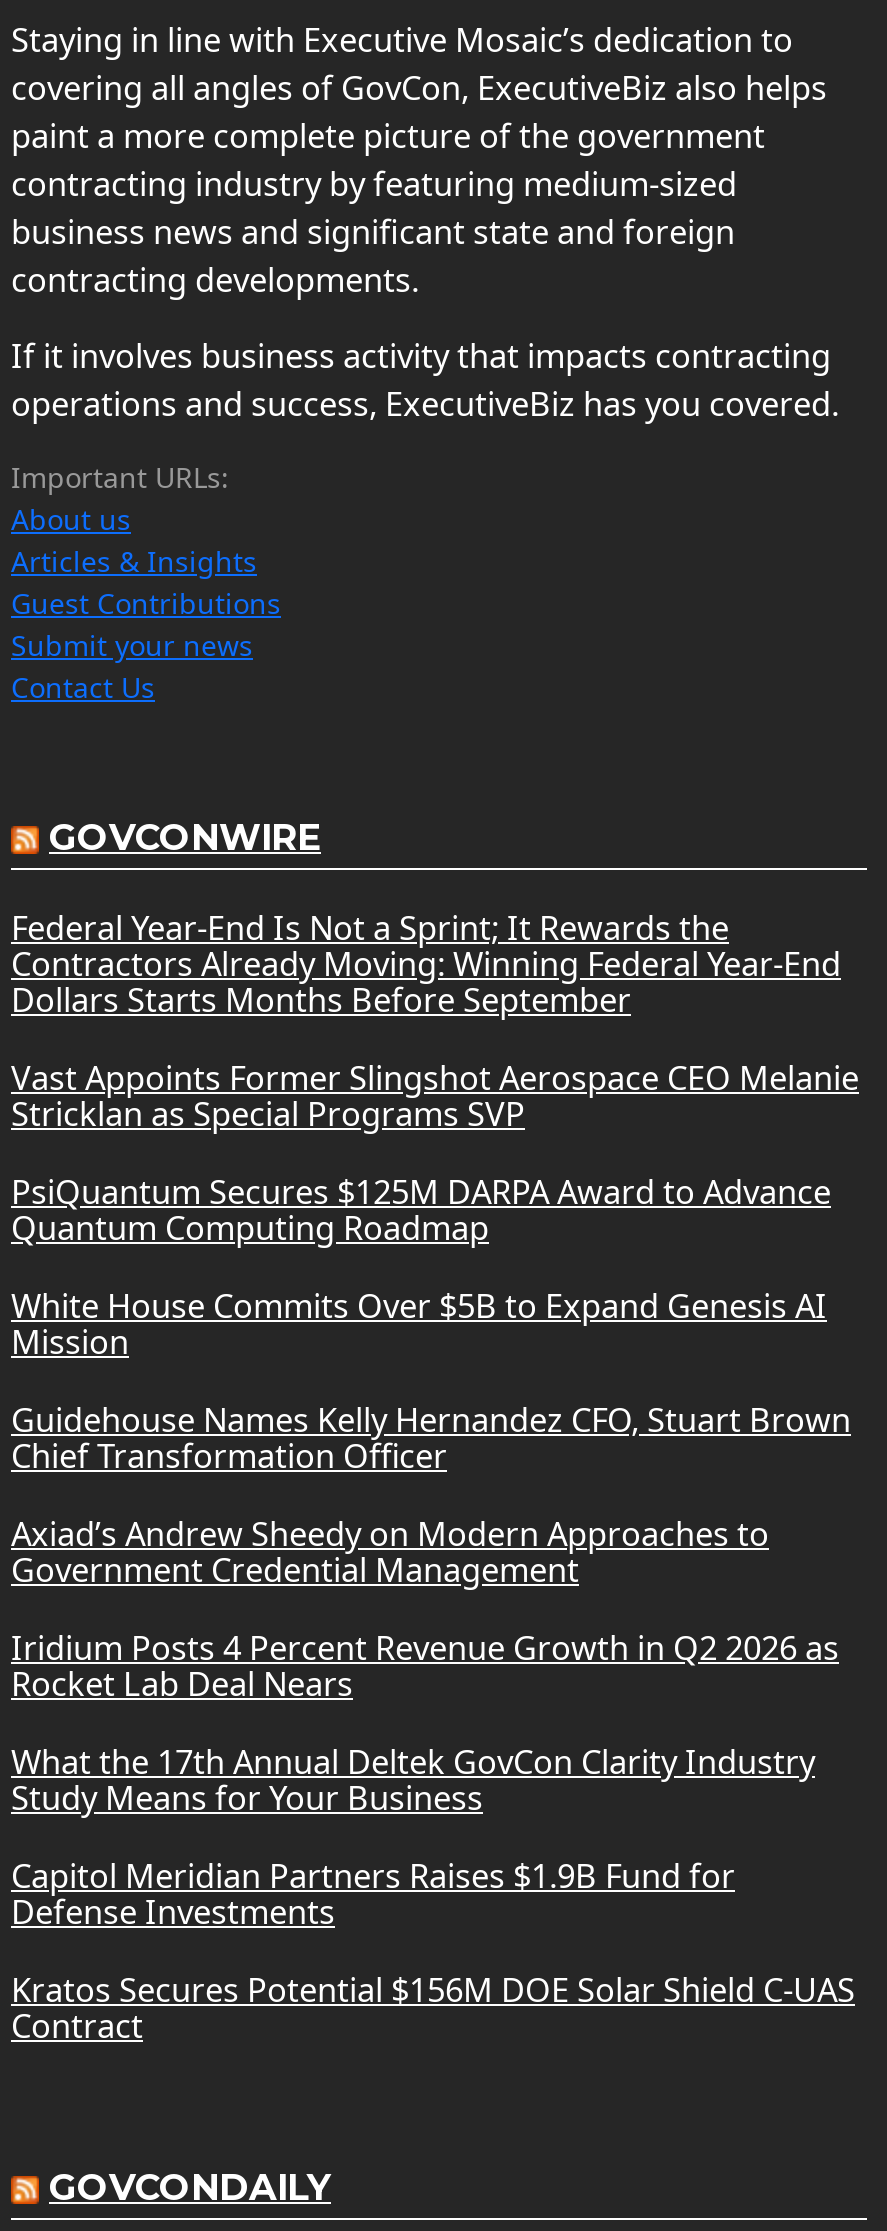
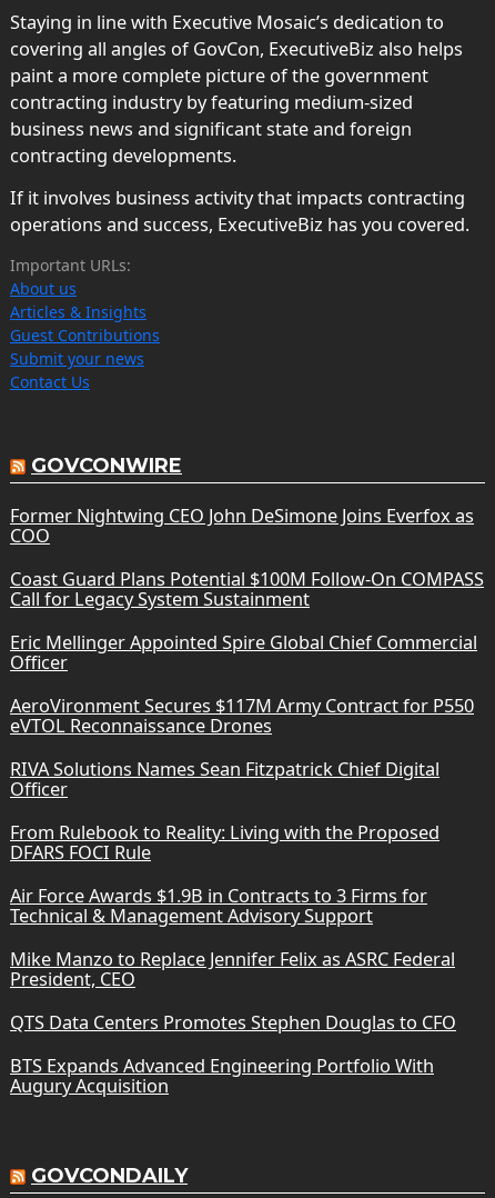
[11,905,841,1021] Federal Year-End Is Not a Sprint; It Rewards the | Contractors Already Moving: Winning Federal Year-End | Dollars Starts Months Before September -> [10,503,474,548] Former Nightwing CEO John DeSimone Joins Everfox as | COO
[11,1055,859,1135] Vast Appoints Former Slingshot Aerospace CEO Melanie | Stricklan as Special Programs SVP -> [10,566,484,611] Coast Guard Plans Potential $100M Follow-On COMPASS | Call for Legacy System Sustainment
[11,1169,831,1249] PsiQuantum Secures $125M DARPA Award to Advance | Quantum Computing Roadmap -> [10,630,477,674] Eric Mellinger Appointed Spire Global Chief Commercial | Officer
[11,1283,827,1363] White House Commits Over $5B to Expand Genesis AI | Mission -> [10,693,474,738] AeroVironment Secures $117M Army Contract for P550 | eVTOL Reconnaissance Drones
[11,1397,851,1477] Guidehouse Names Kelly Hernandez CFO, Stuart Brown | Chief Transformation Officer -> [10,756,440,801] RIVA Solutions Names Sean Fitzpatrick Chief Digital | Officer
[11,1511,769,1591] Axiad’s Andrew Sheedy on Modern Approaches to | Government Credential Management -> [10,820,440,864] From Rulebook to Reality: Living with the Proposed | DFARS FOCI Rule
[11,1625,839,1705] Iridium Posts 4 Percent Revenue Growth in Q2 2026 as | Rocket Lab Deal Nears -> [10,883,427,928] Air Force Awards $1.9B in Contracts to 3 Firms for | Technical & Management Advisory Support
[11,1739,815,1819] What the 17th Annual Deltek GovCon Clarity Industry | Study Means for Your Business -> [10,947,455,991] Mike Manzo to Replace Jennifer Felix as ASRC Federal | President, CEO
[11,1853,735,1933] Capitol Meridian Partners Raises $1.9B Fund for | Defense Investments -> [10,1010,456,1034] QTS Data Centers Promotes Stephen Douglas to CFO
[11,1967,855,2047] Kratos Secures Potential $156M DOE Solar Shield C-UAS | Contract -> [10,1053,434,1098] BTS Expands Advanced Engineering Portfolio With | Augury Acquisition

